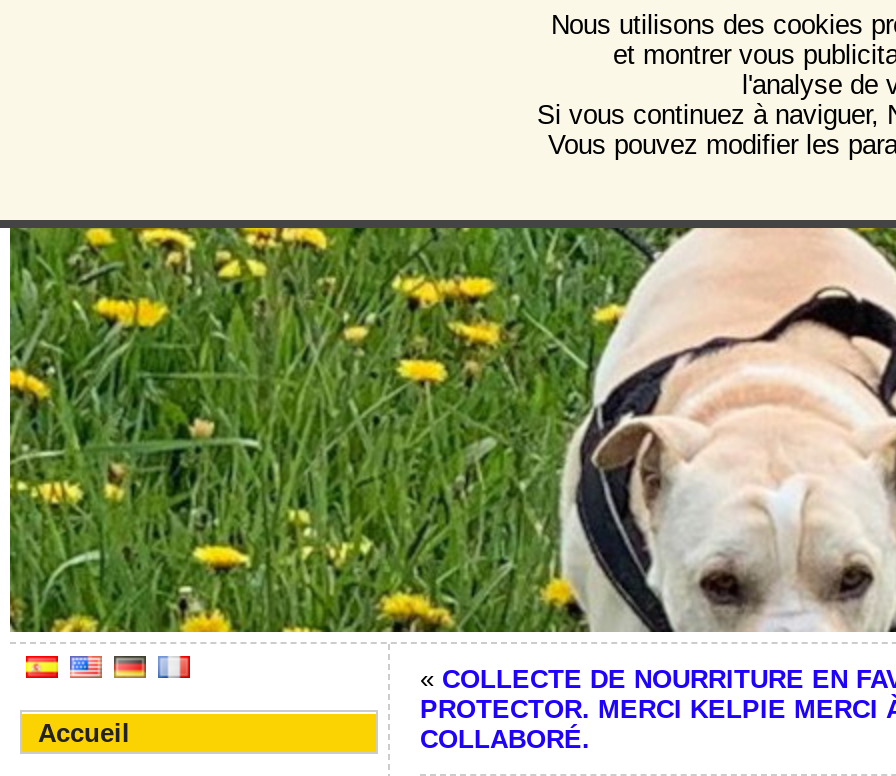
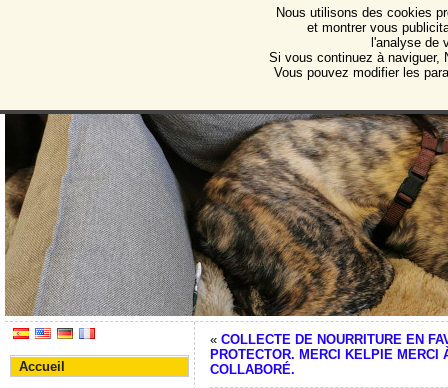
[8,226,890,634] [image] -> [4,113,445,317] [image]

